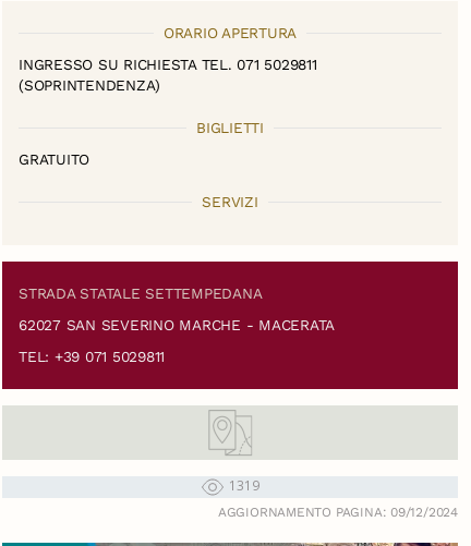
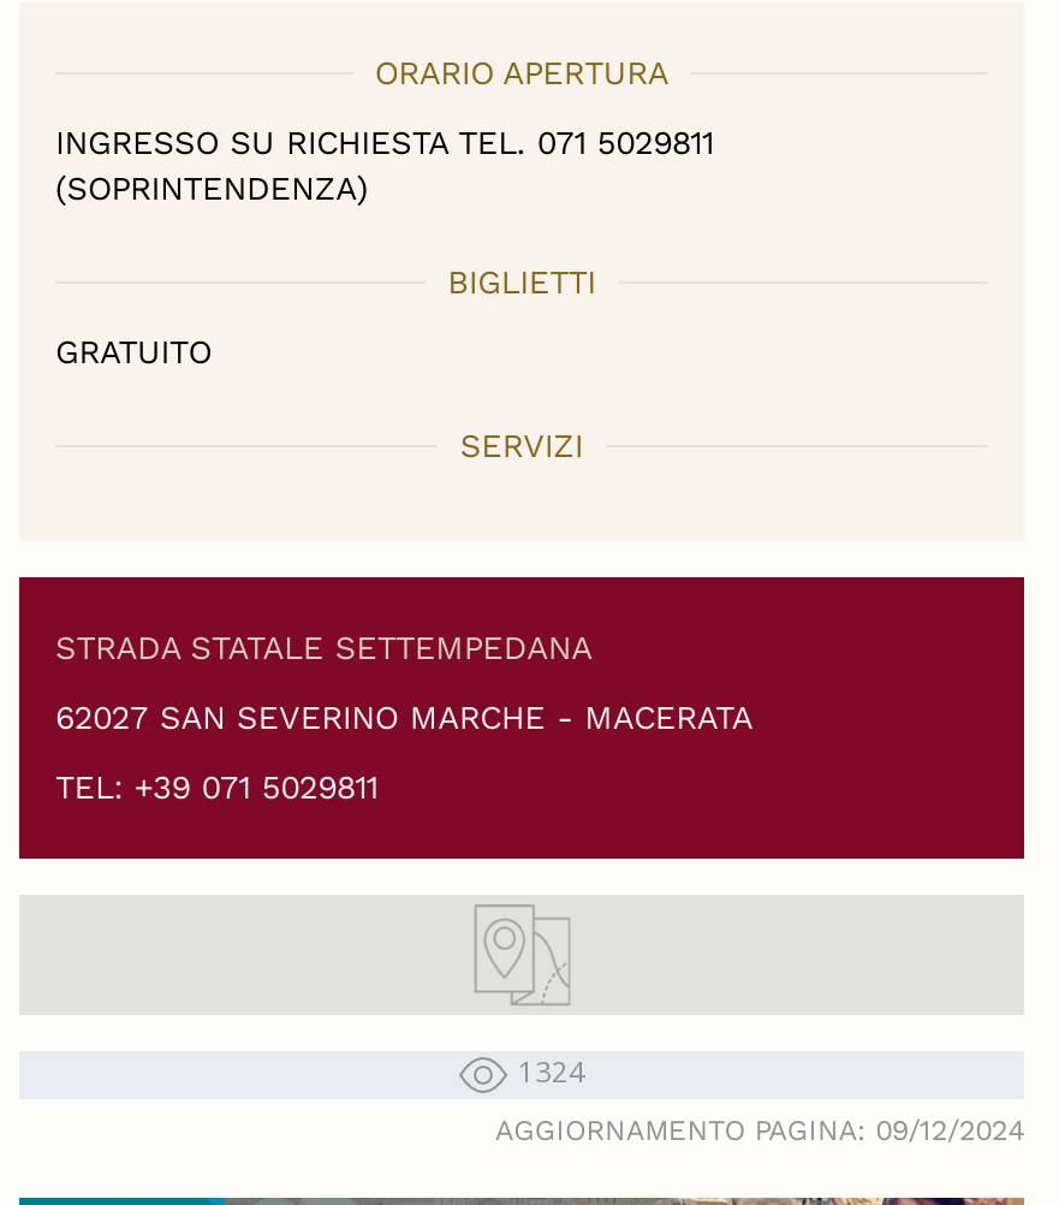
[228,476,259,493] 1319 -> [518,1050,585,1089] 1324

